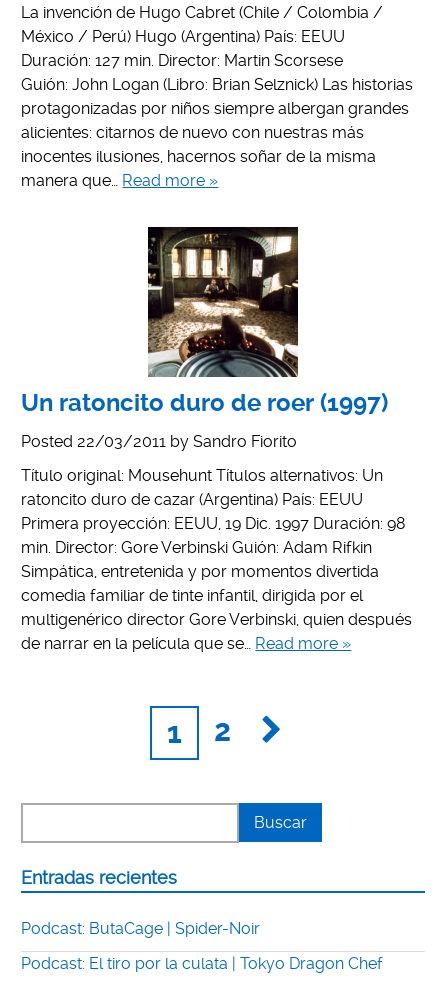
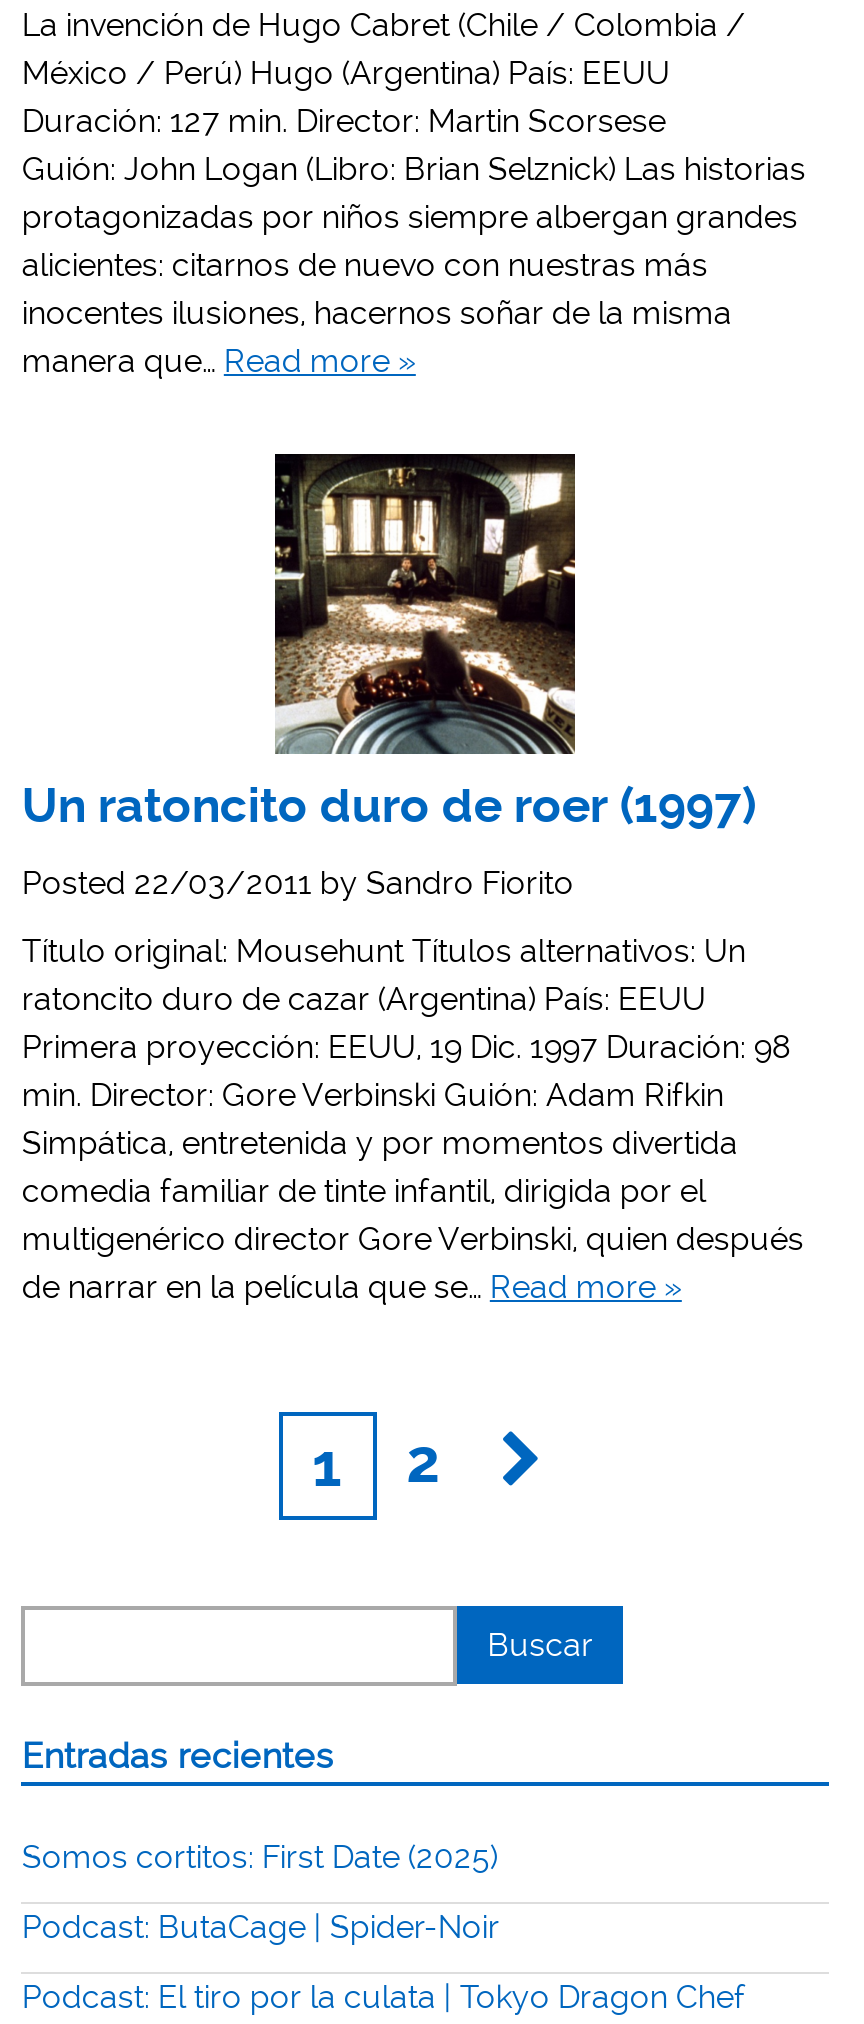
none -> [22,1838,498,1876] Somos cortitos: First Date (2025)

